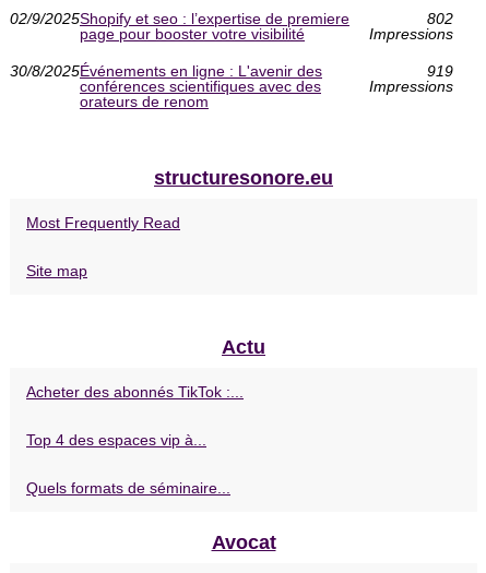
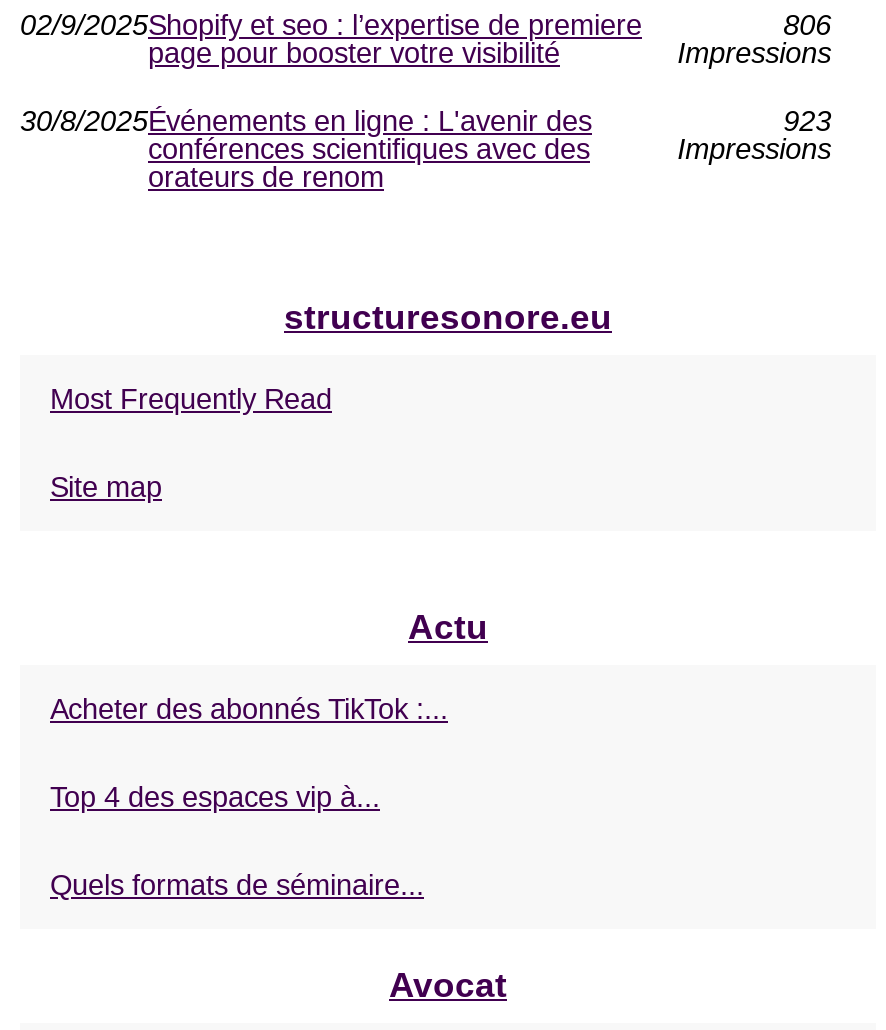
[427,10,453,28] 802 -> [783,10,831,42] 806
[427,63,453,80] 919 -> [783,106,831,138] 923

